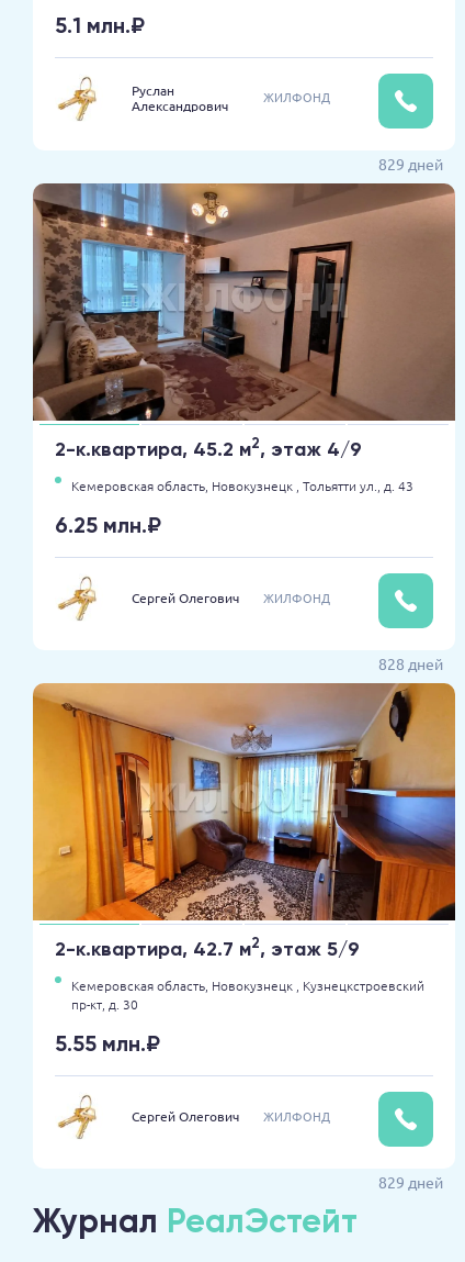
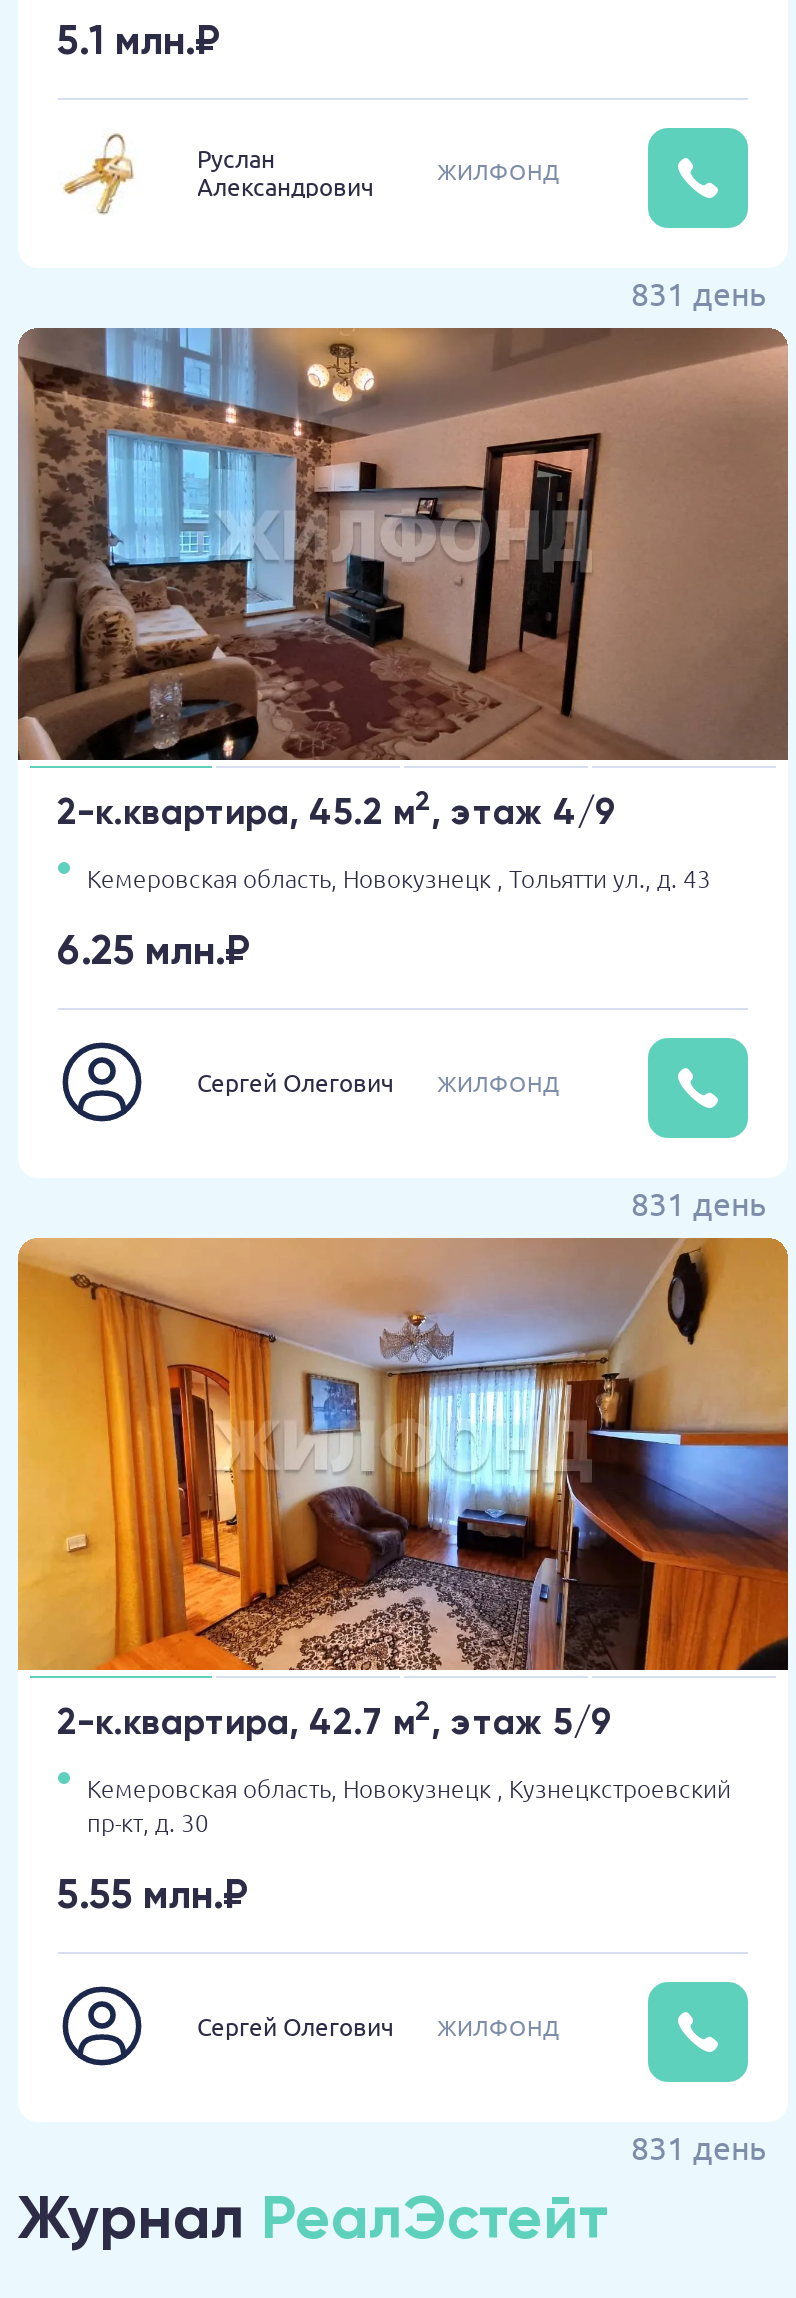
[378,153,443,173] 829 дней -> [631,271,765,311] 831 день
[57,576,101,621] [image] -> [60,1040,144,1122] [image]
[378,653,443,673] 828 дней -> [631,1181,765,1221] 831 день
[57,1094,101,1139] [image] -> [60,1984,144,2066] [image]
[378,1171,443,1191] 829 дней -> [631,2125,765,2165] 831 день

